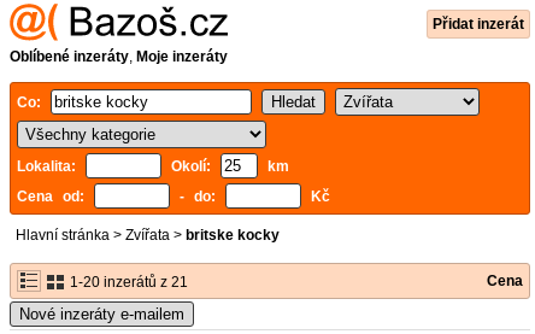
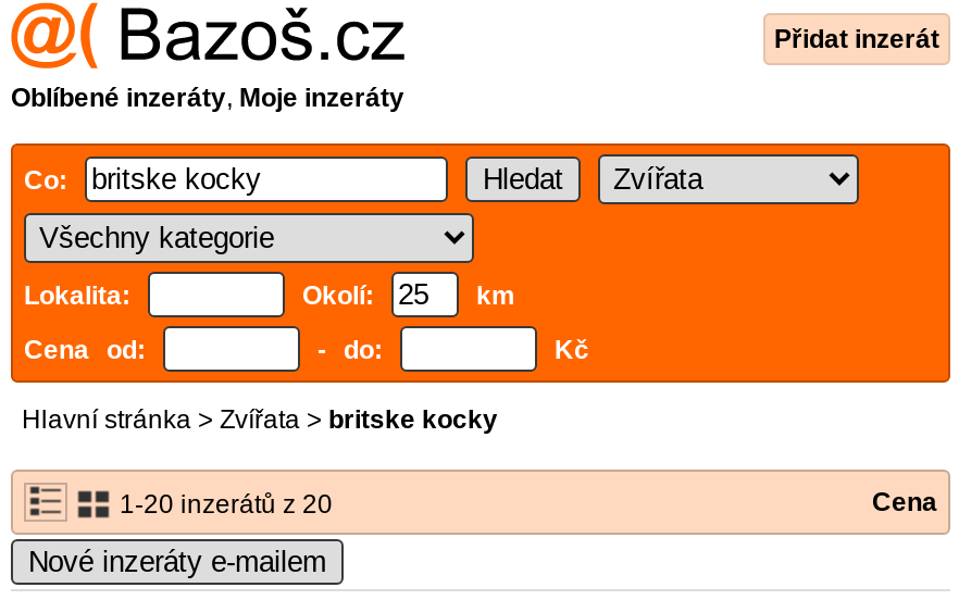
[66,274,188,291] 1-20 inzerátů z 21 -> [113,489,333,520] 1-20 inzerátů z 20

